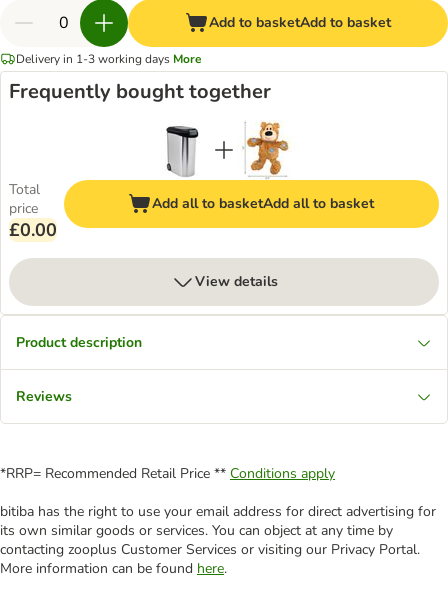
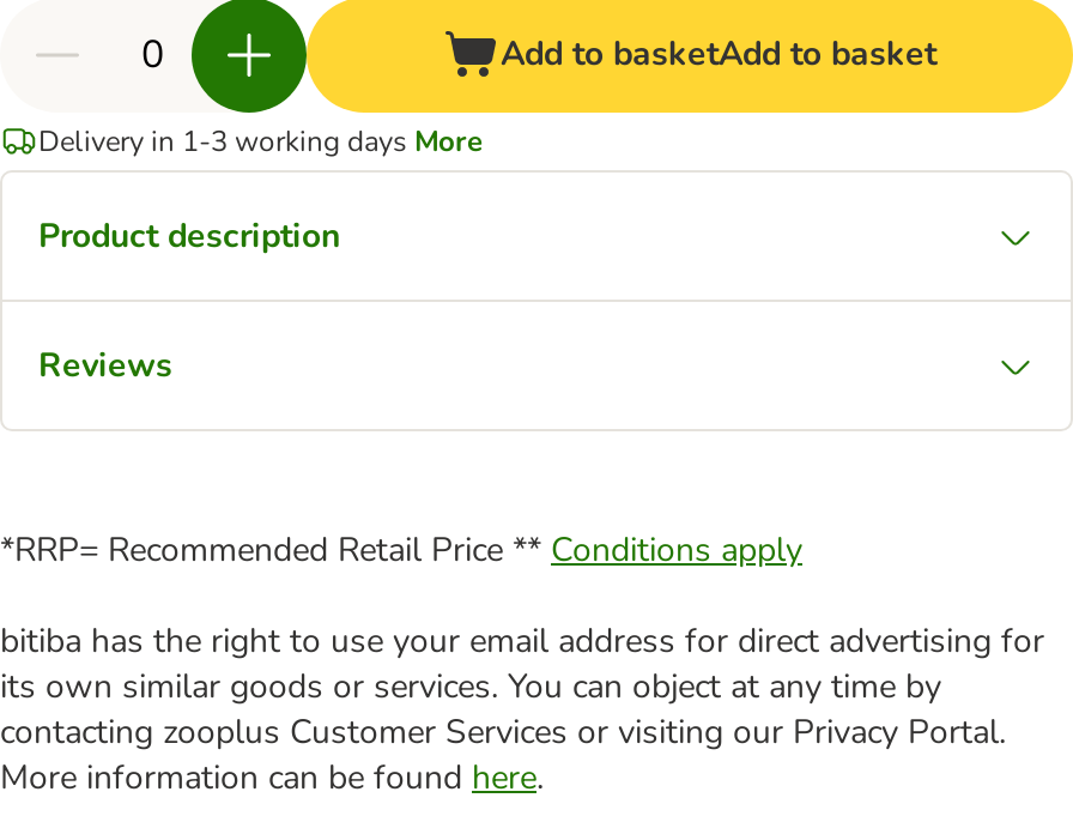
[9,78,271,105] Frequently bought together -> none
[63,121,440,229] [image] | Add all to basketAdd all to basket -> none
[9,180,57,242] Total | price | £0.00 -> none
[194,272,277,291] View details -> none

